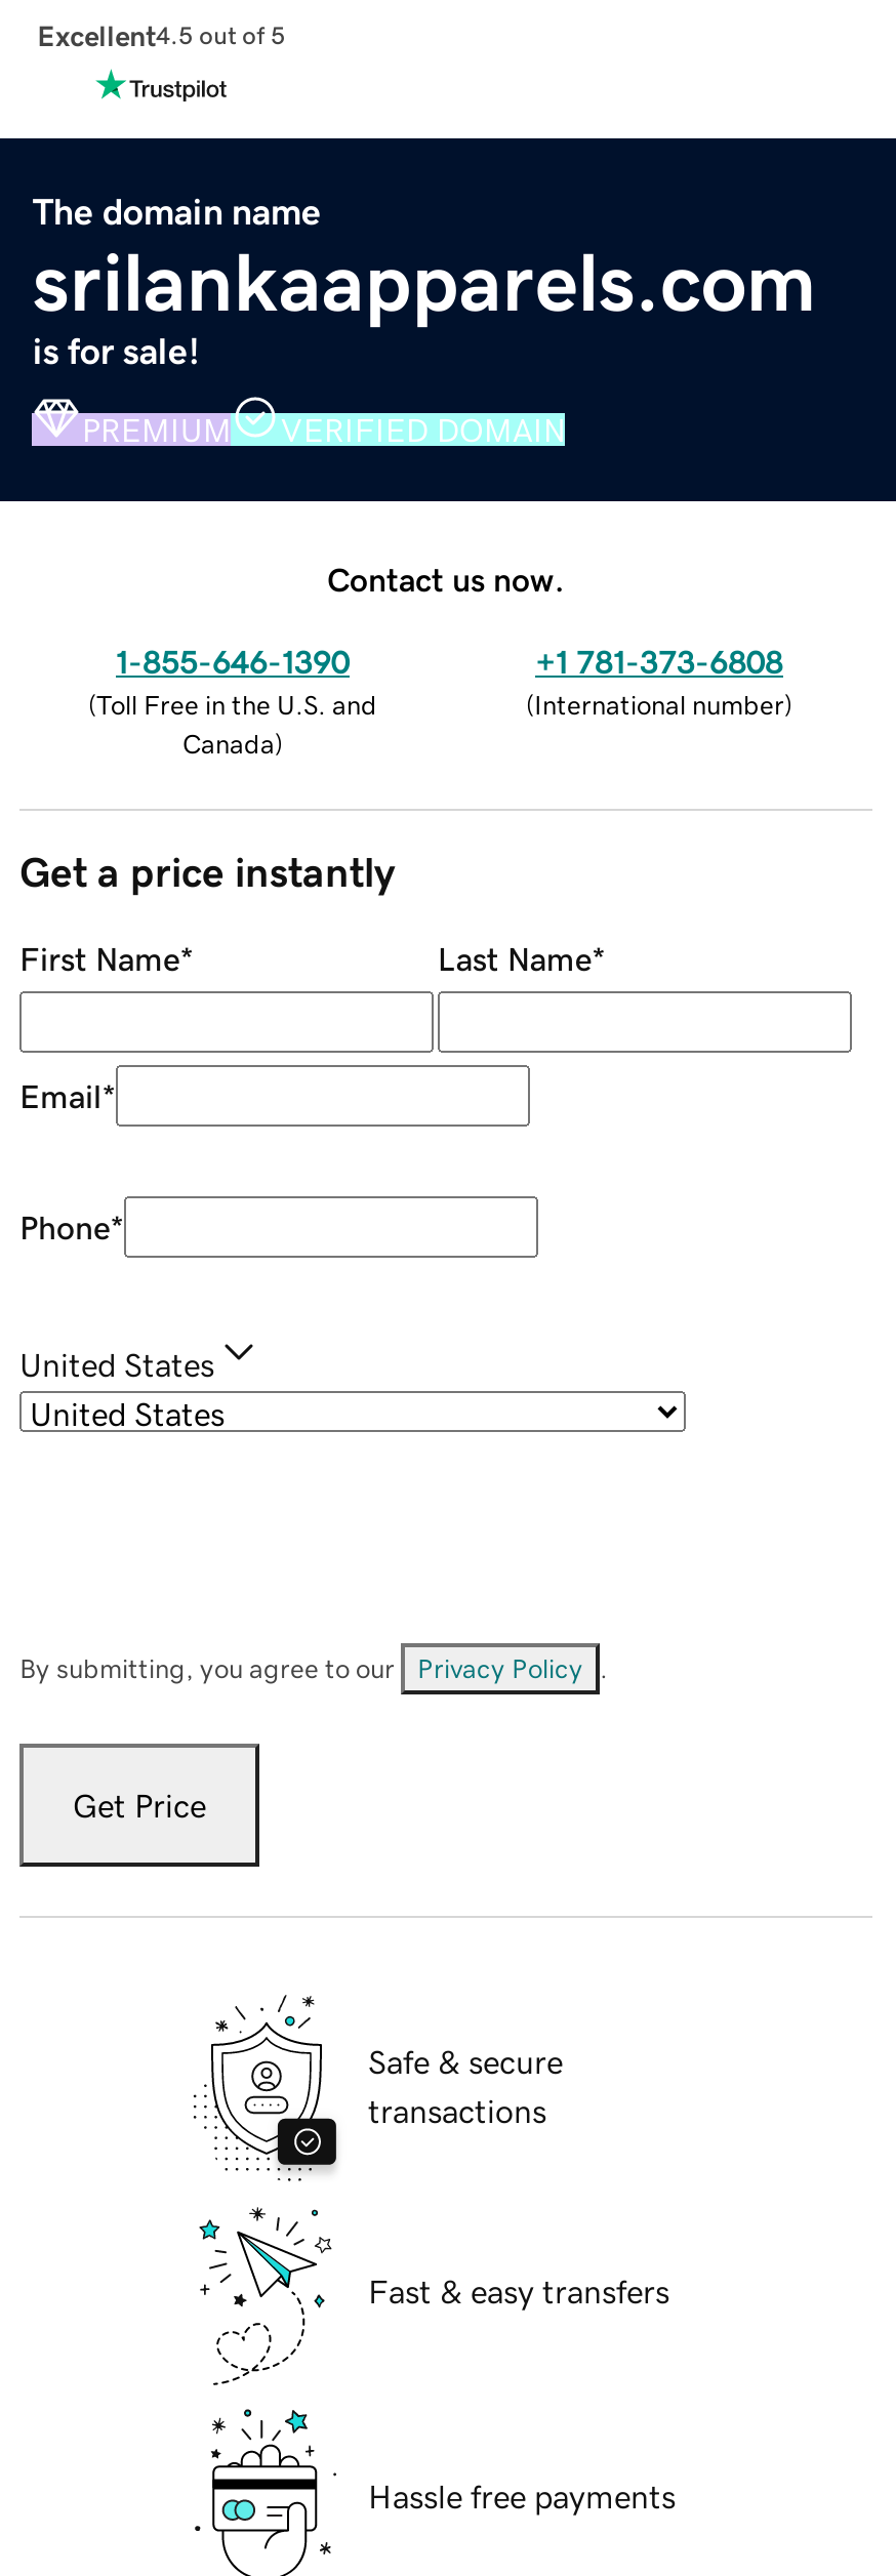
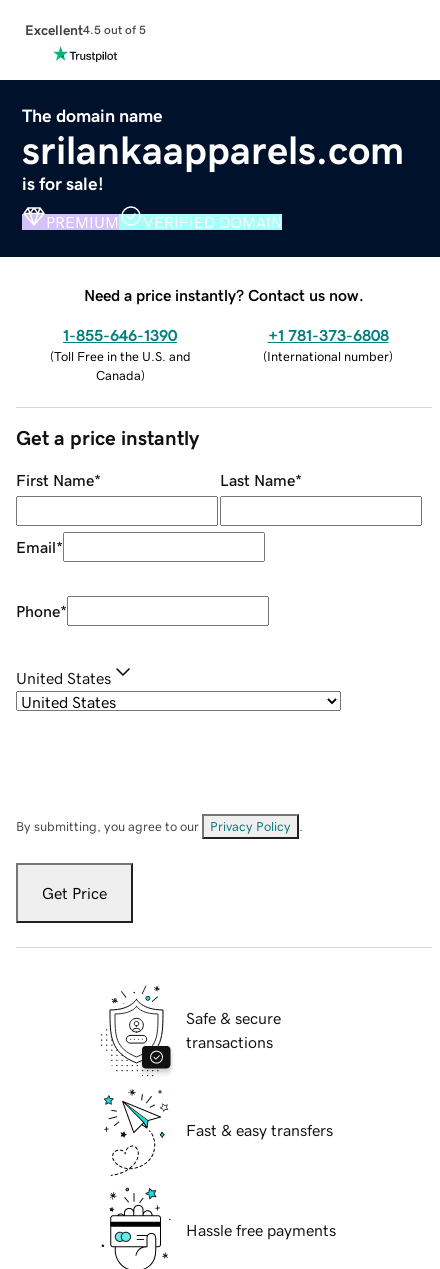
[327,562,565,595] Contact us now. -> [84,287,364,303] Need a price instantly? Contact us now.

